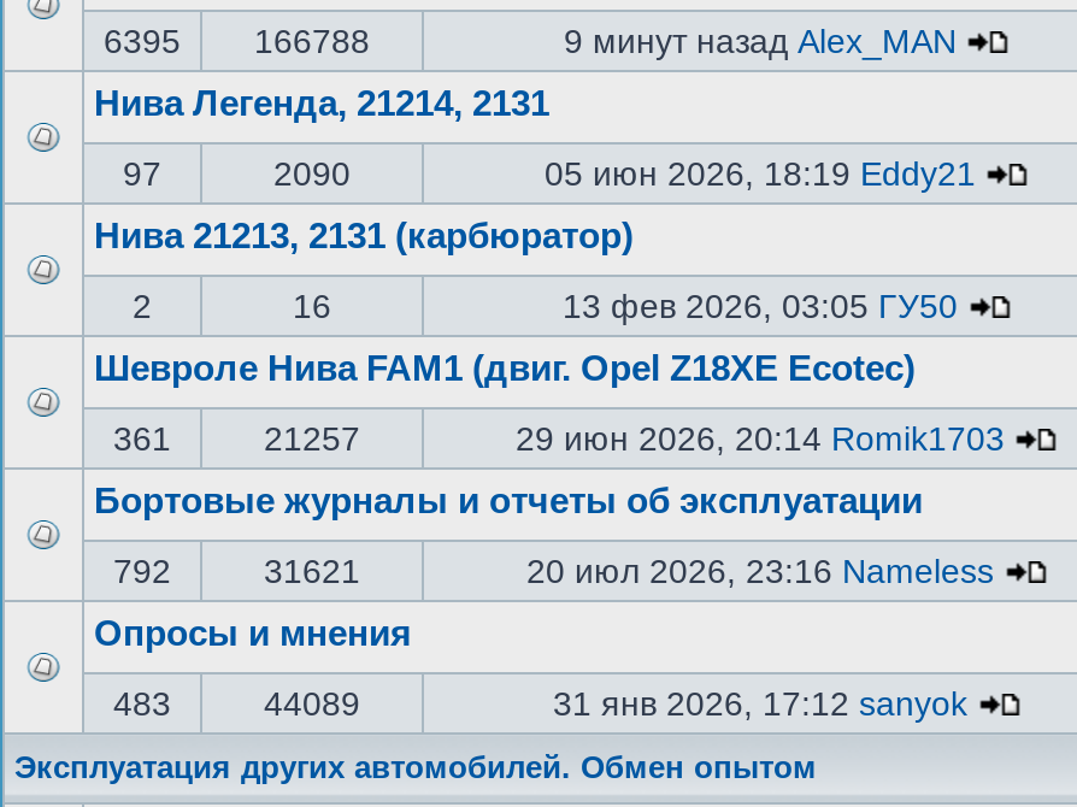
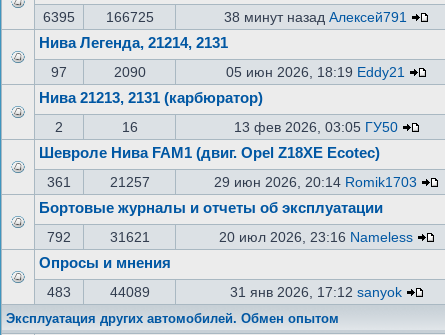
[104,22,370,60] 6395 166788 -> [43,9,153,25] 6395 166725
[564,22,957,60] 9 минут назад Alex_MAN -> [224,9,407,25] 38 минут назад Алексей791

